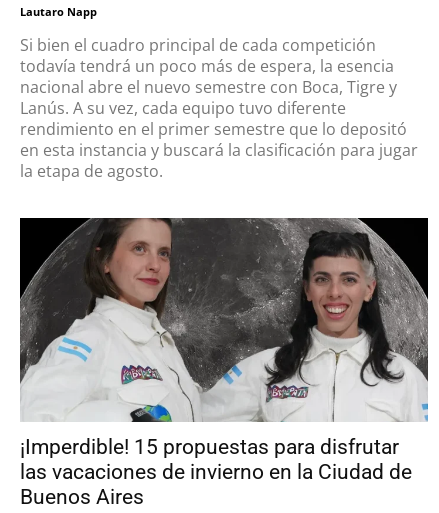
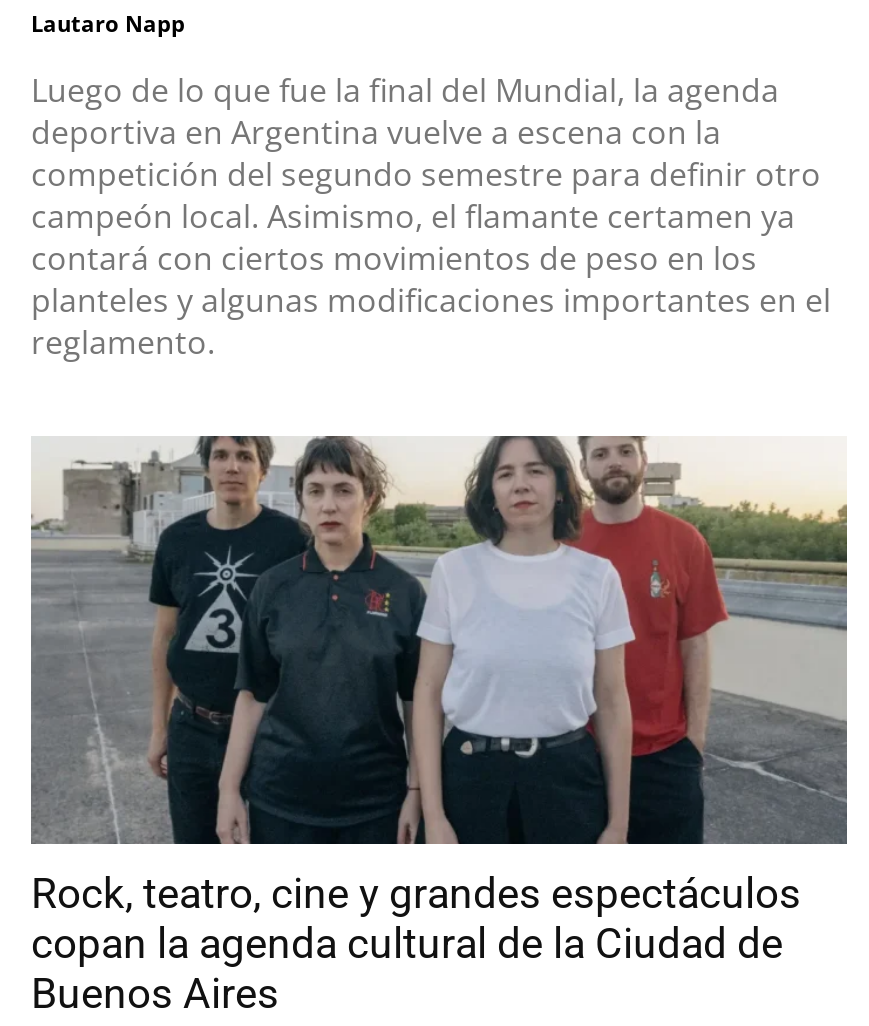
[20,34,418,182] Si bien el cuadro principal de cada competición | todavía tendrá un poco más de espera, la esencia | nacional abre el nuevo semestre con Boca, Tigre y | Lanús. A su vez, cada equipo tuvo diferente | rendimiento en el primer semestre que lo depositó | en esta instancia y buscará la clasificación para jugar | la etapa de agosto. -> [31,67,831,363] Luego de lo que fue la final del Mundial, la agenda | deportiva en Argentina vuelve a escena con la | competición del segundo semestre para definir otro | campeón local. Asimismo, el flamante certamen ya | contará con ciertos movimientos de peso en los | planteles y algunas modificaciones importantes en el | reglamento.
[19,217,429,484] [image] | ¡Imperdible! 15 propuestas para disfrutar | las vacaciones de invierno en la Ciudad de -> [31,434,849,967] [image] | Rock, teatro, cine y grandes espectáculos | copan la agenda cultural de la Ciudad de

